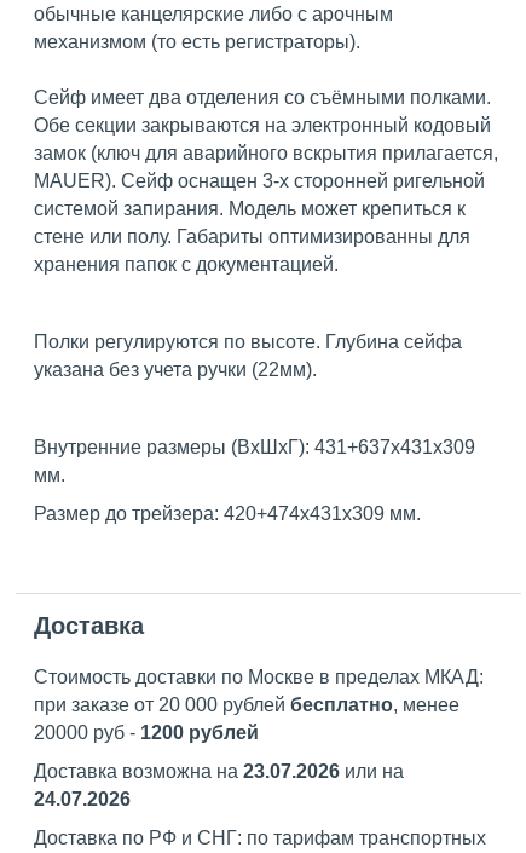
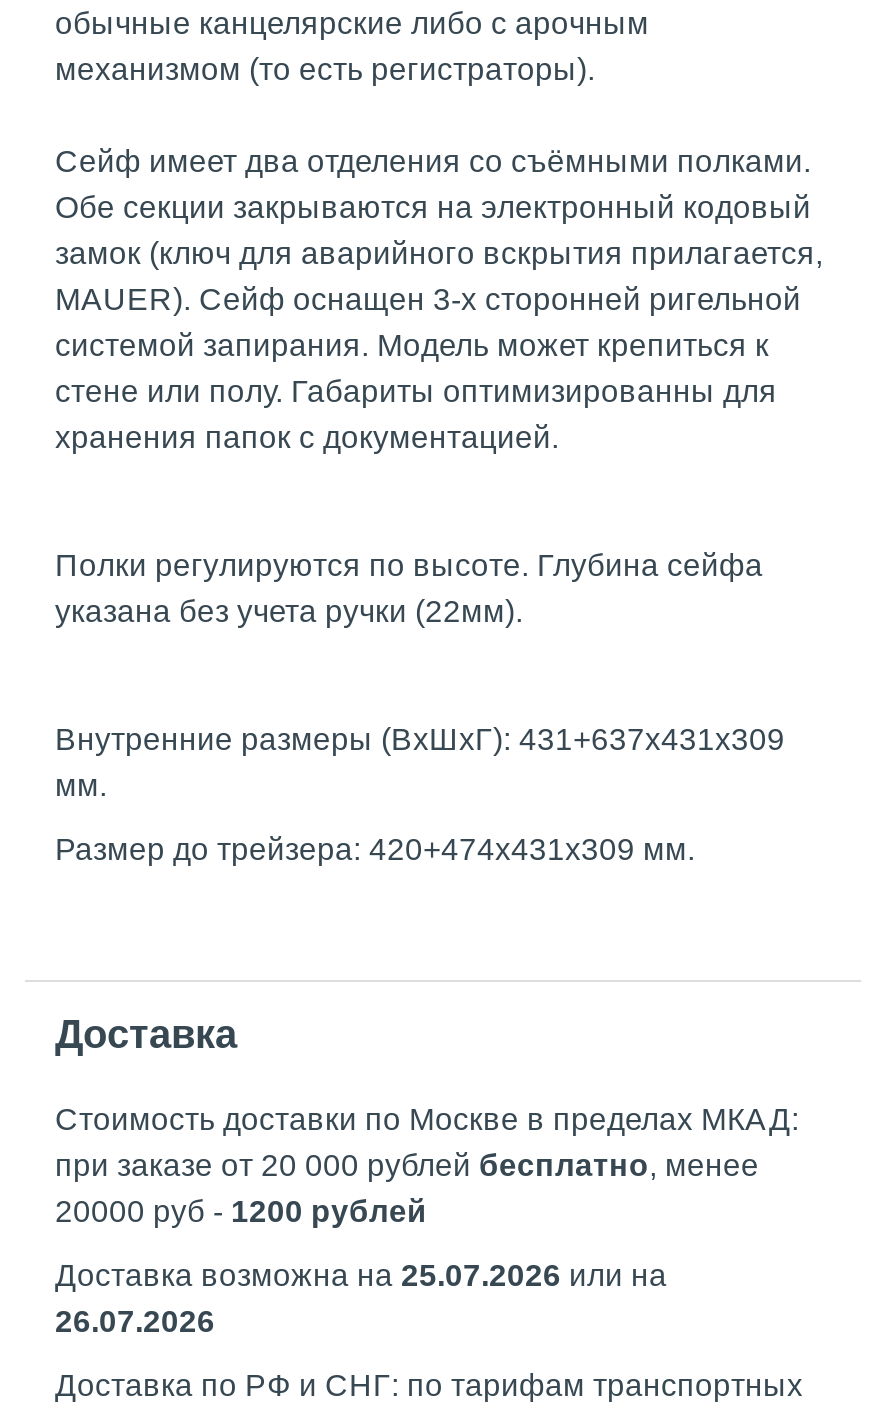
[34,762,404,782] Доставка возможна на 23.07.2026 или на -> [55,1259,667,1293] Доставка возможна на 25.07.2026 или на
[34,789,131,810] 24.07.2026 -> [55,1305,215,1339] 26.07.2026

